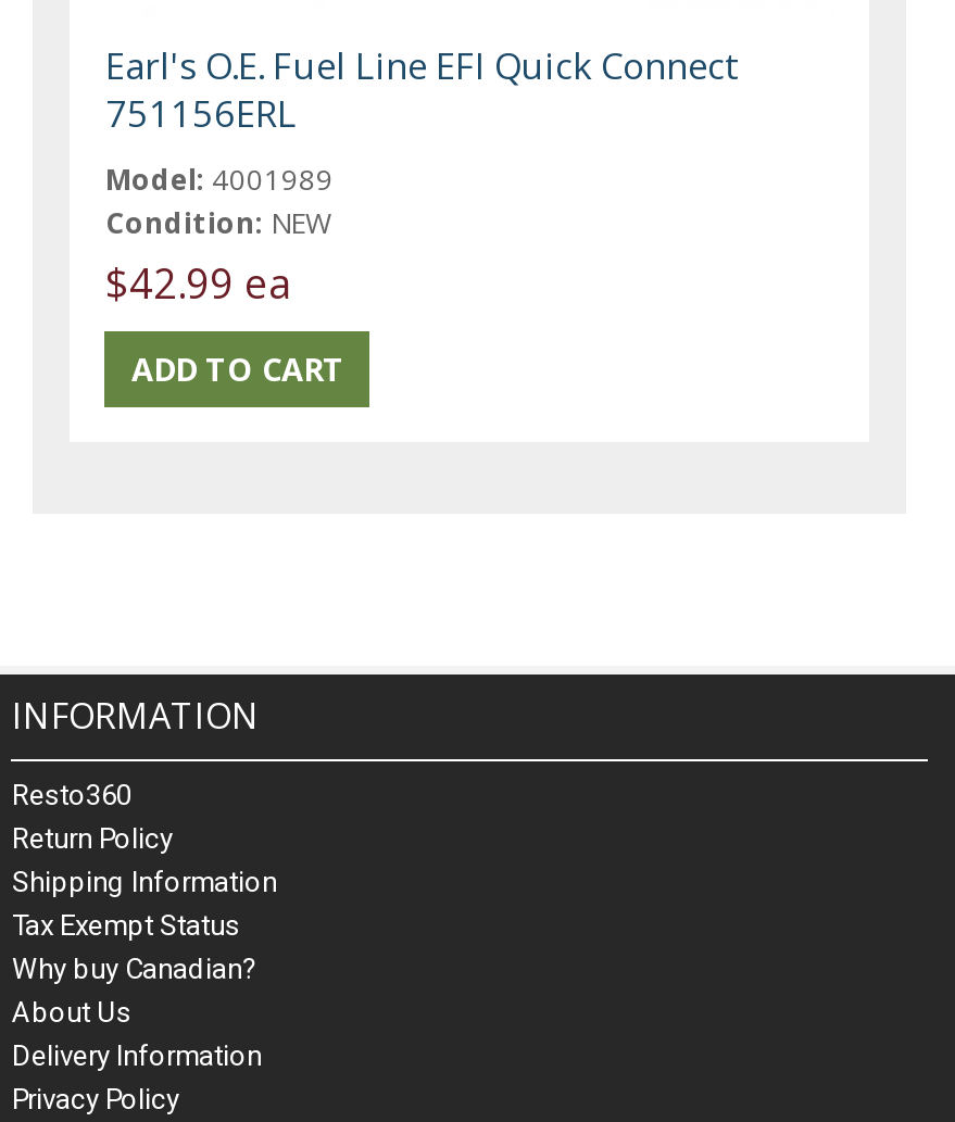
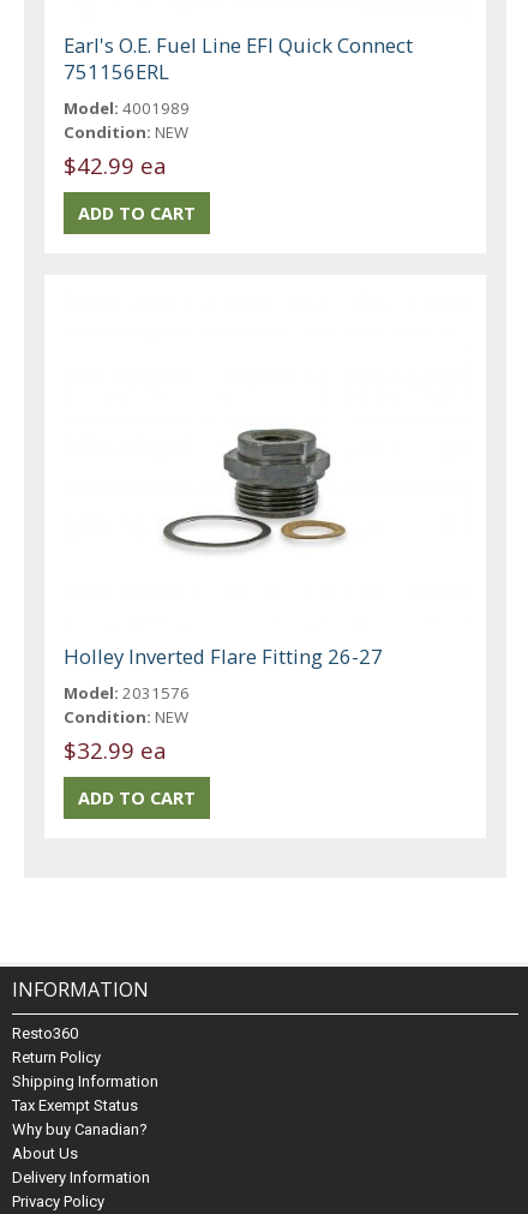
none -> [64,642,383,764] Holley Inverted Flare Fitting 26-27 | Model: 2031576 | Condition: NEW | $32.99 ea
none -> [162,427,347,552] [image]

